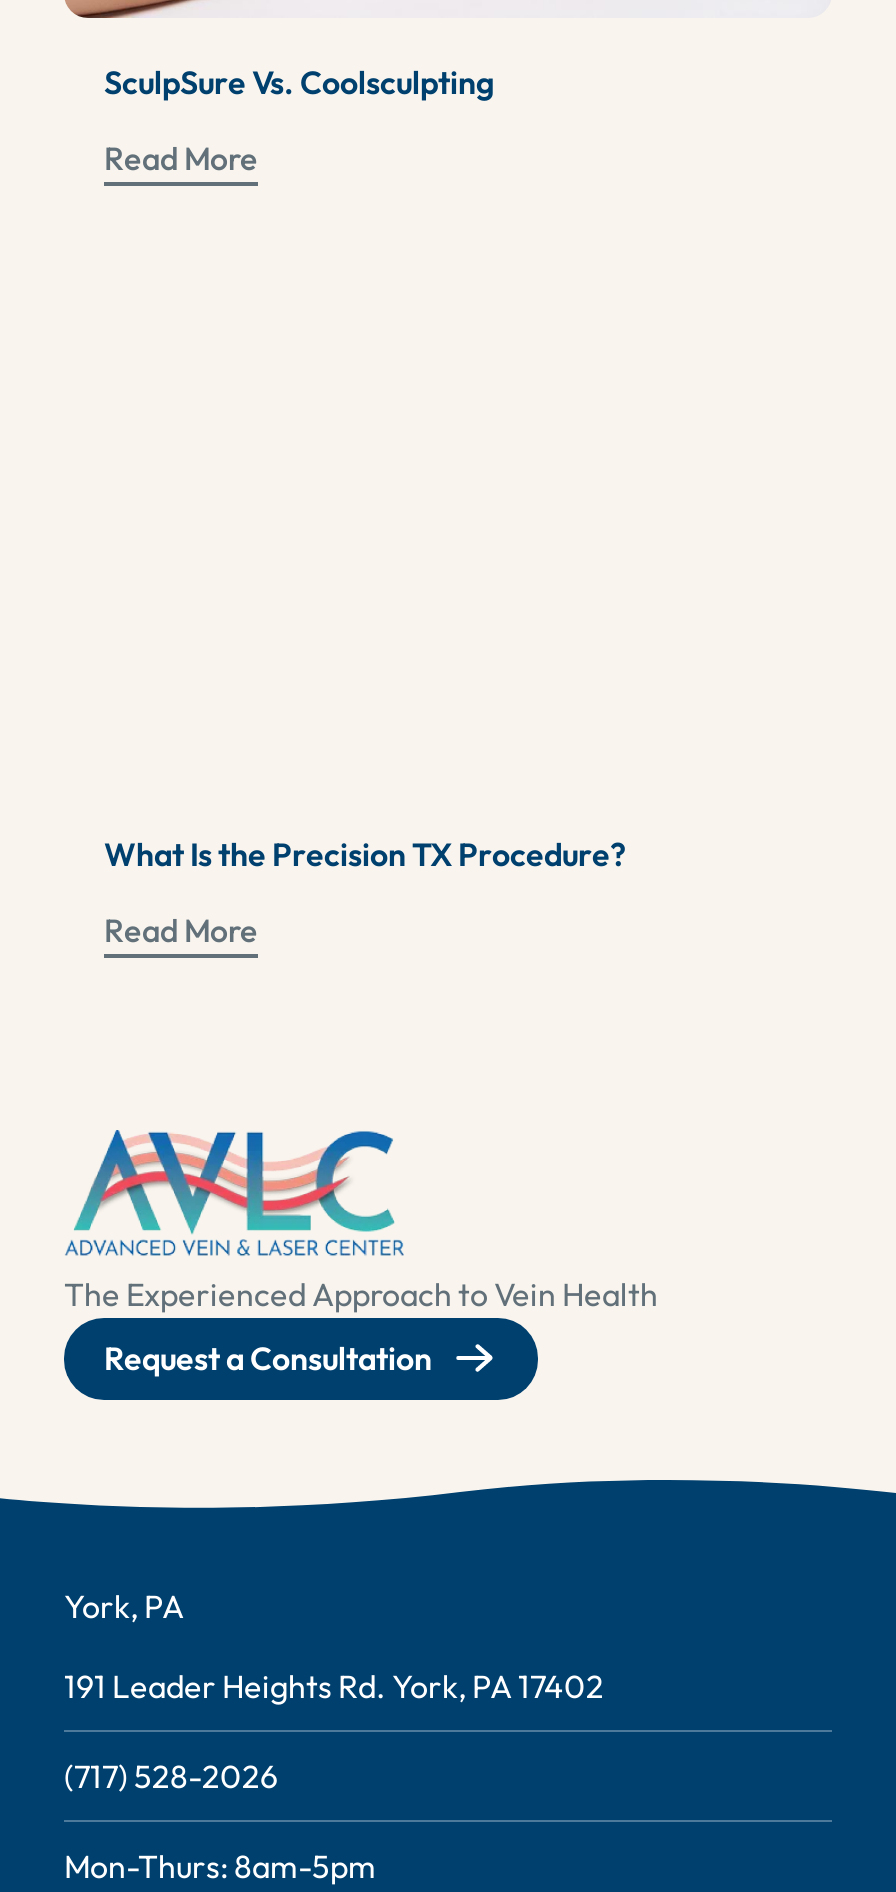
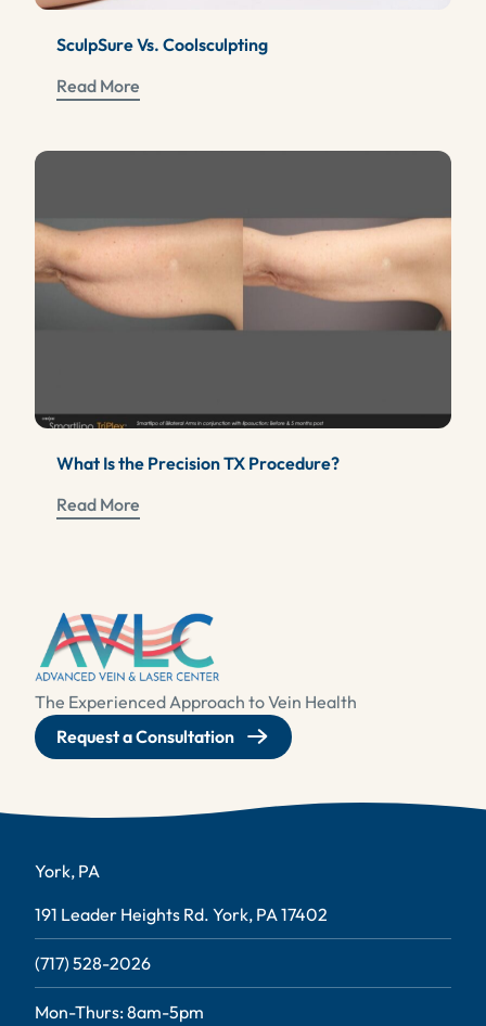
none -> [34,150,452,429] [image]

